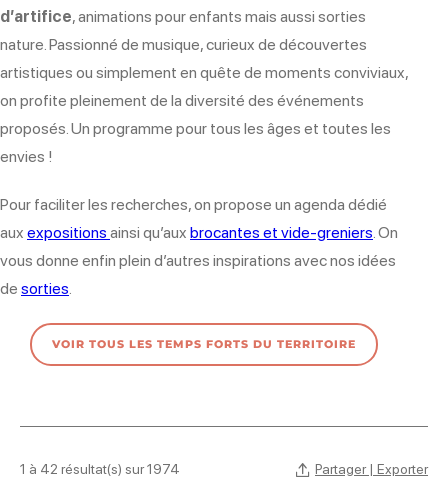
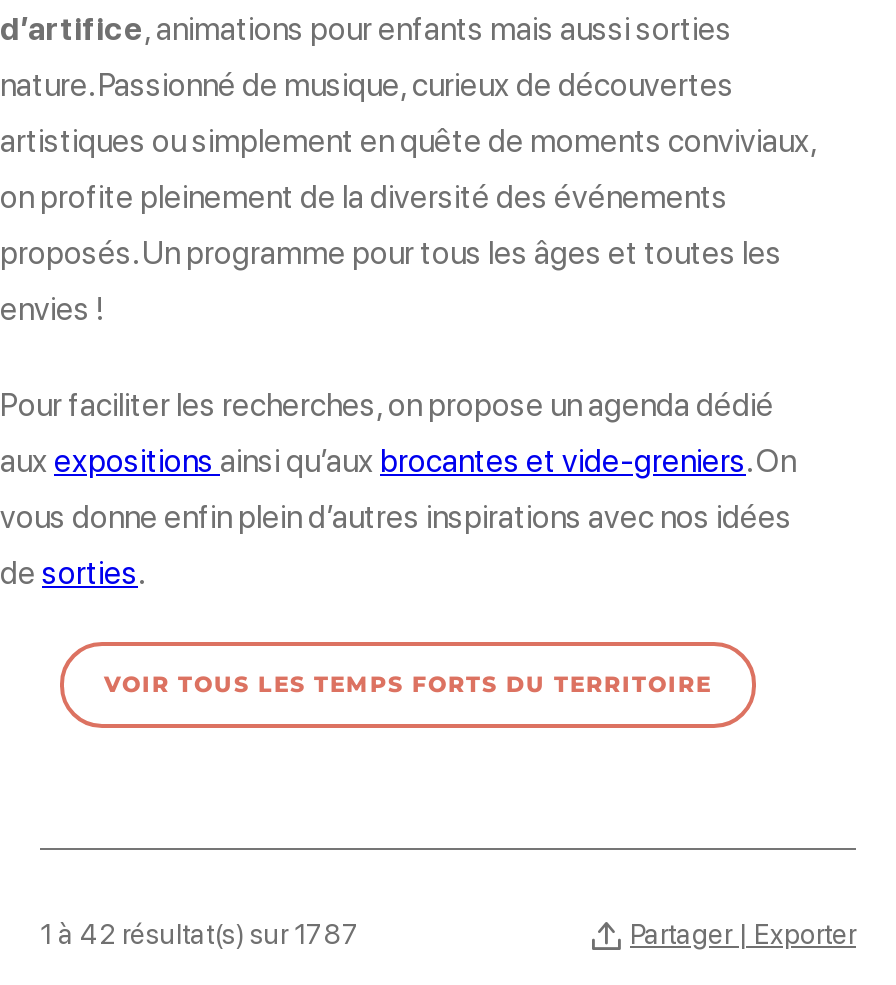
[20,461,180,477] 1 à 42 résultat(s) sur 1974 -> [40,918,360,950] 1 à 42 résultat(s) sur 1787

